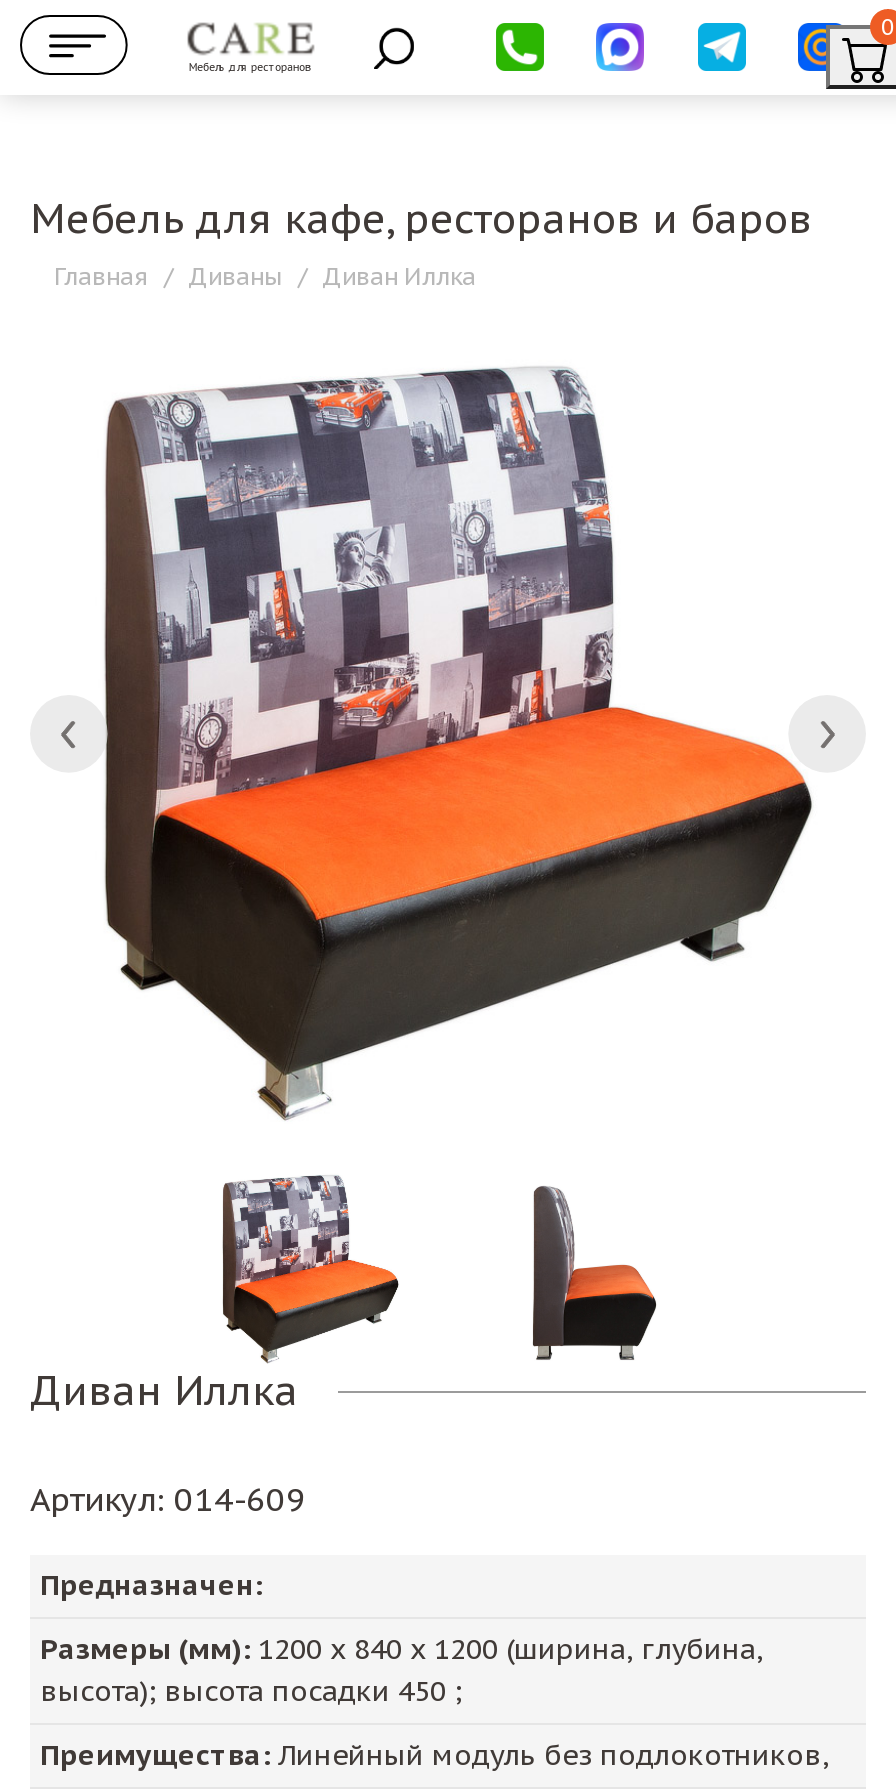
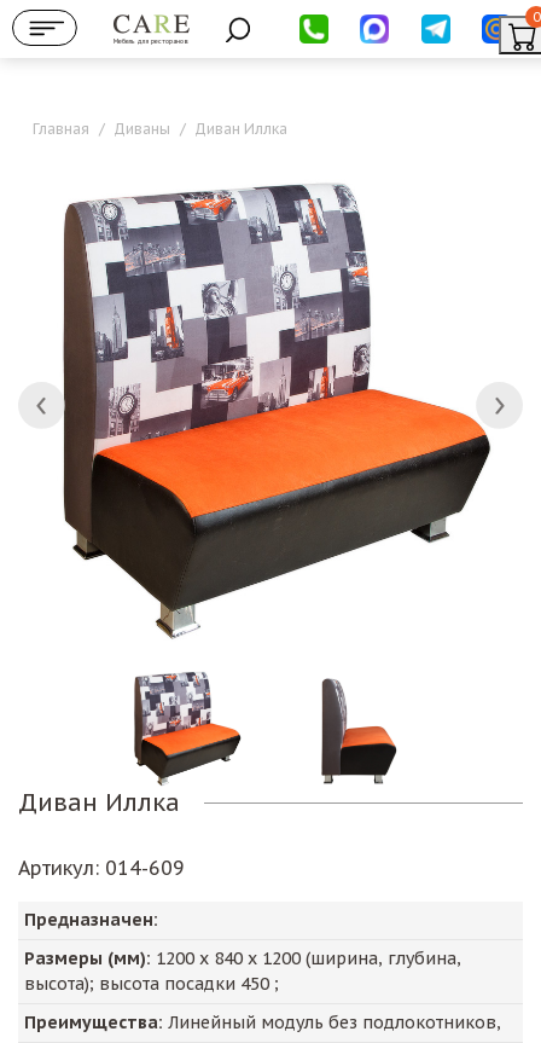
[30,193,812,245] Мебель для кафе, ресторанов и баров -> none

